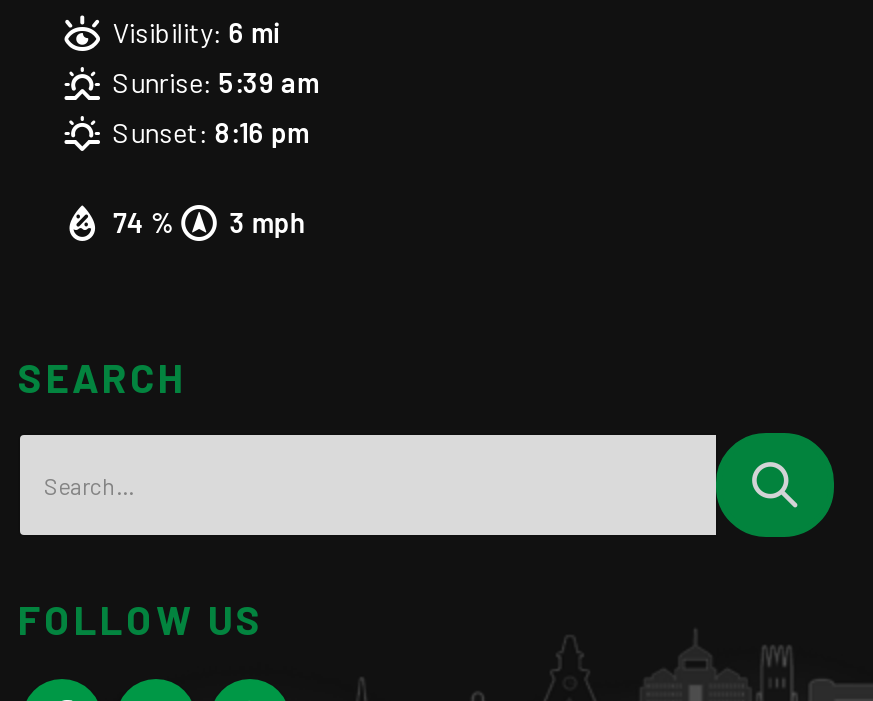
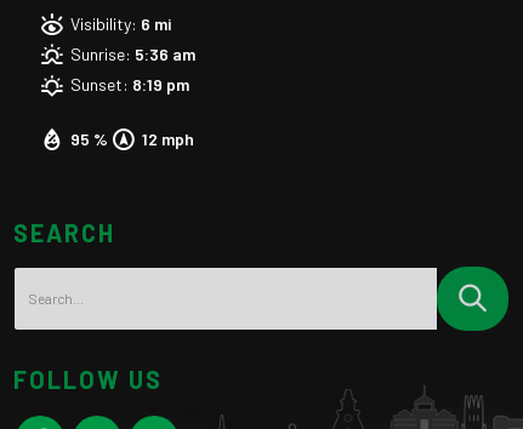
[113,66,319,100] Sunrise: 5:39 am -> [71,44,196,65] Sunrise: 5:36 am
[113,116,309,150] Sunset: 8:16 pm -> [71,74,190,95] Sunset: 8:19 pm
[113,206,175,240] 74 % -> [71,129,108,149] 95 %
[230,206,306,240] 3 mph -> [142,129,194,149] 12 mph

